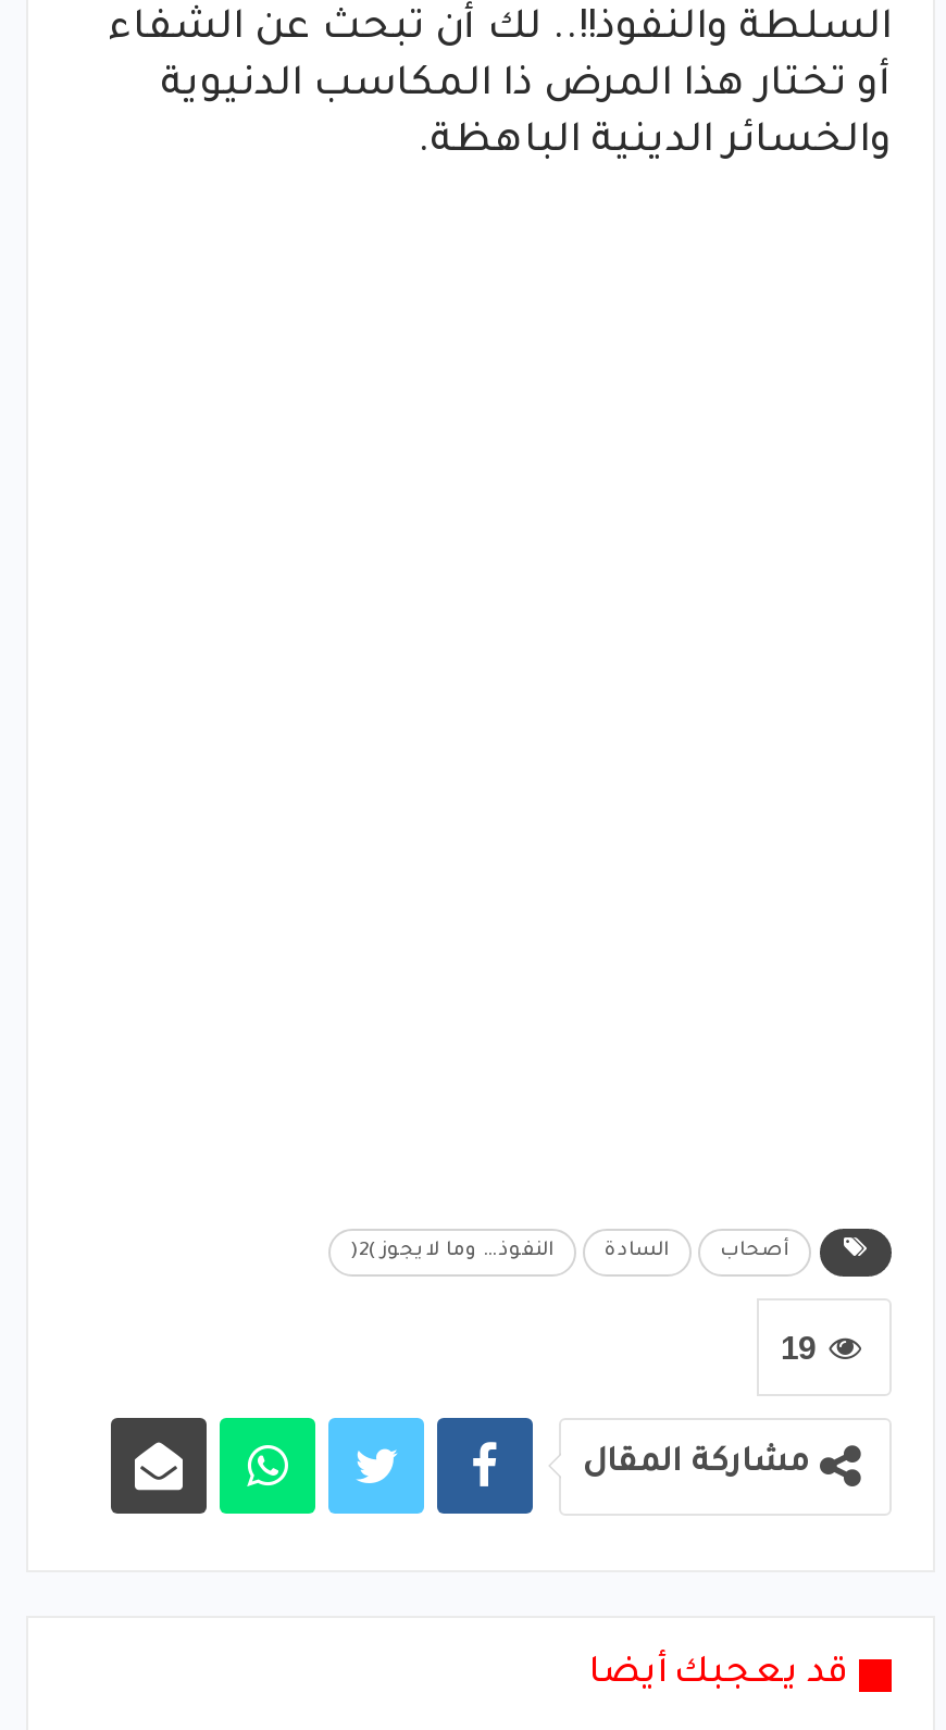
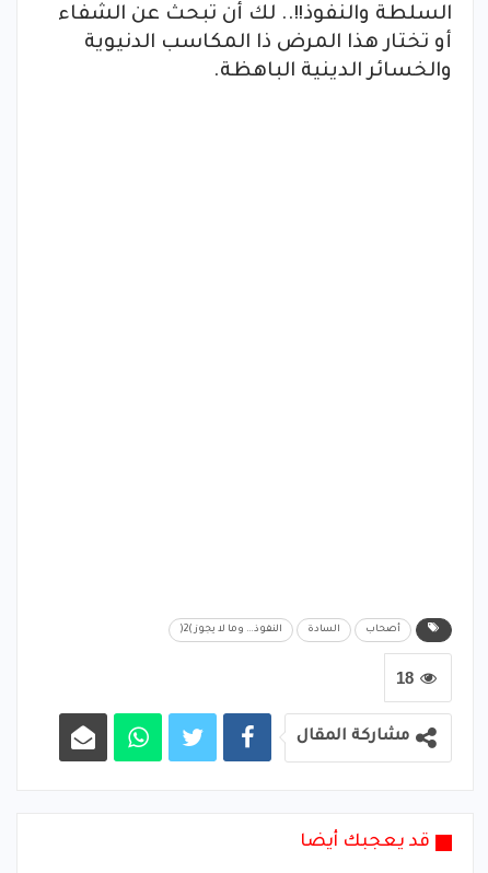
[781,1328,816,1365] 19 -> [396,668,414,687] 18

